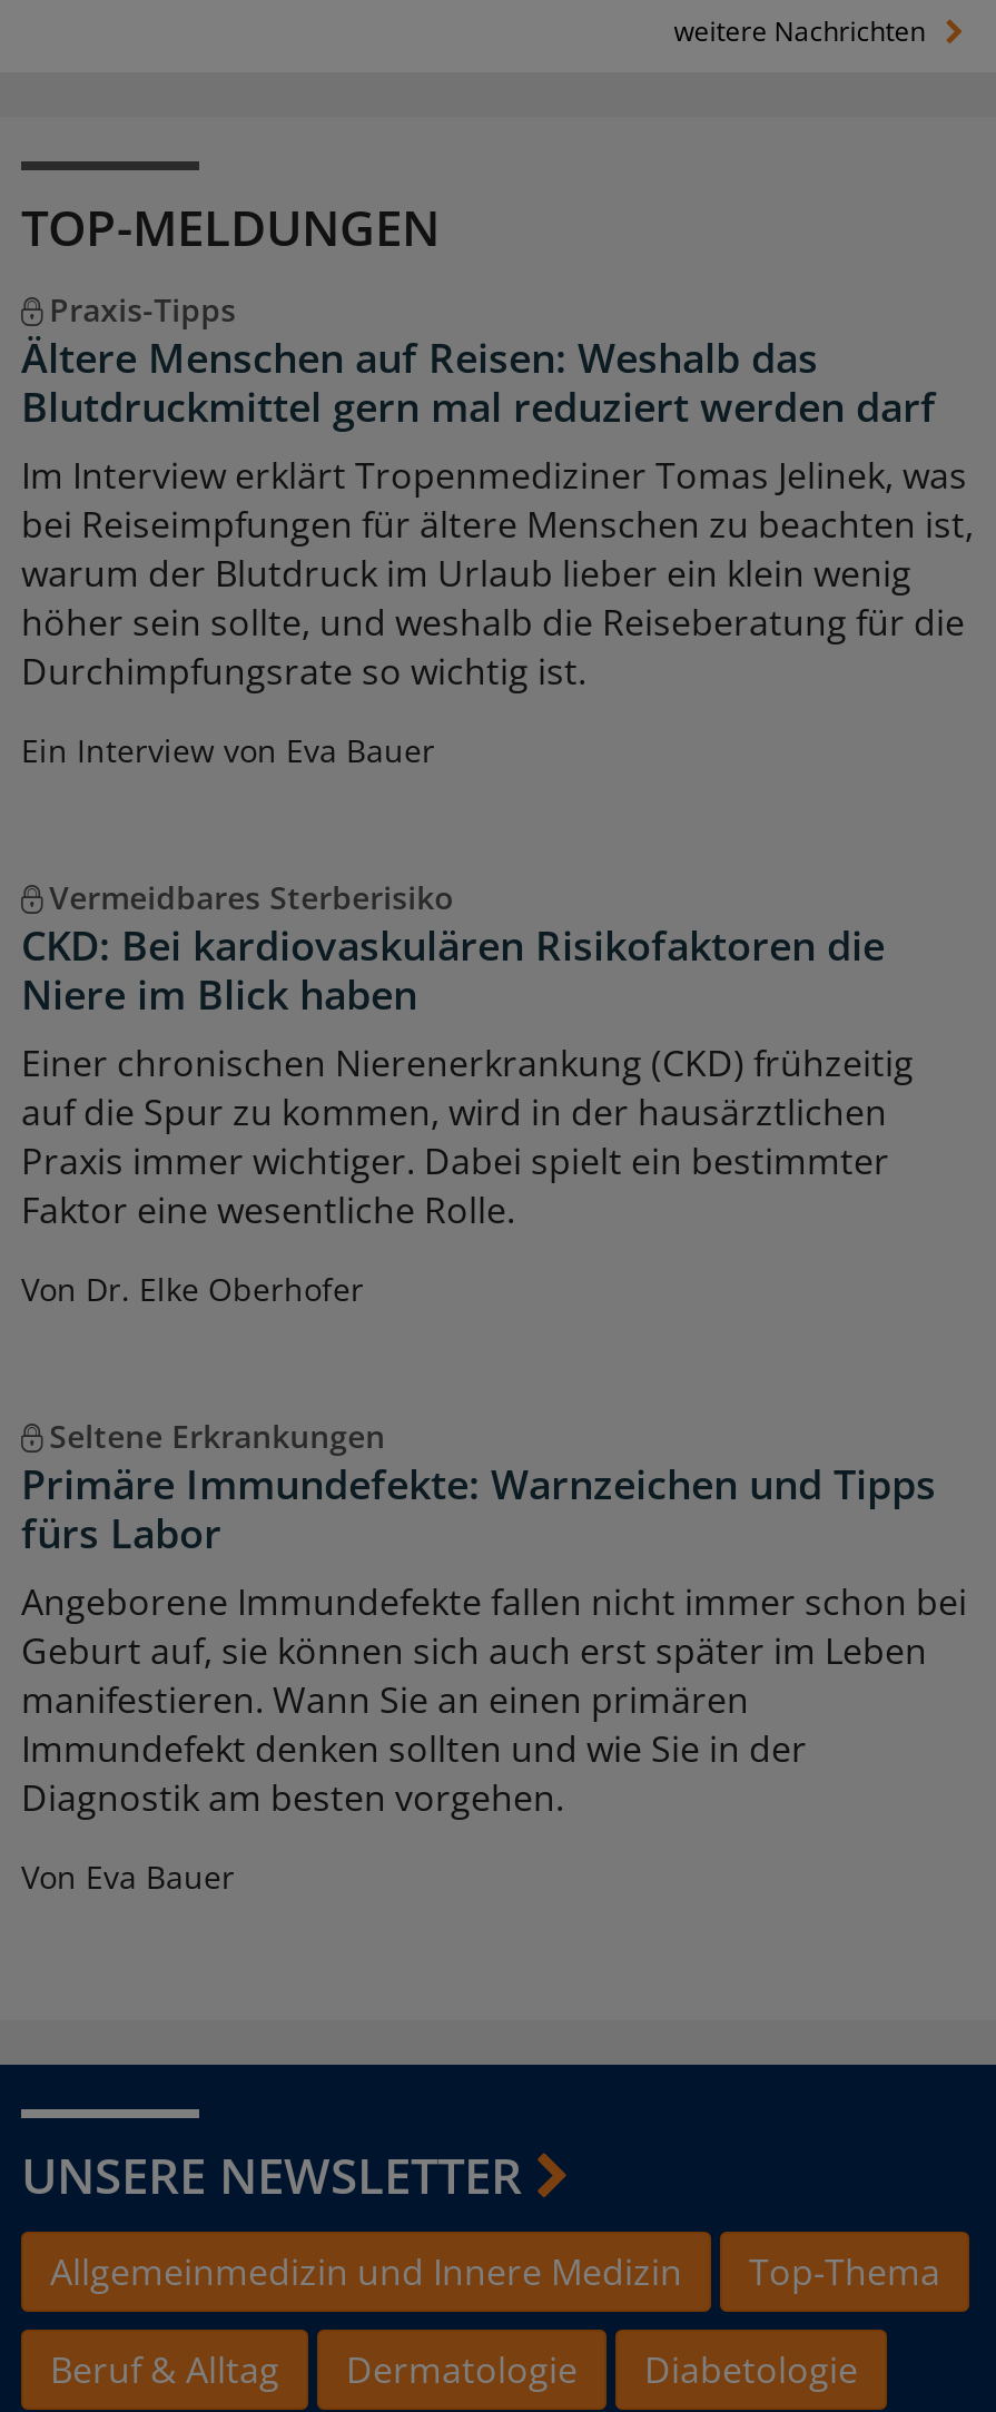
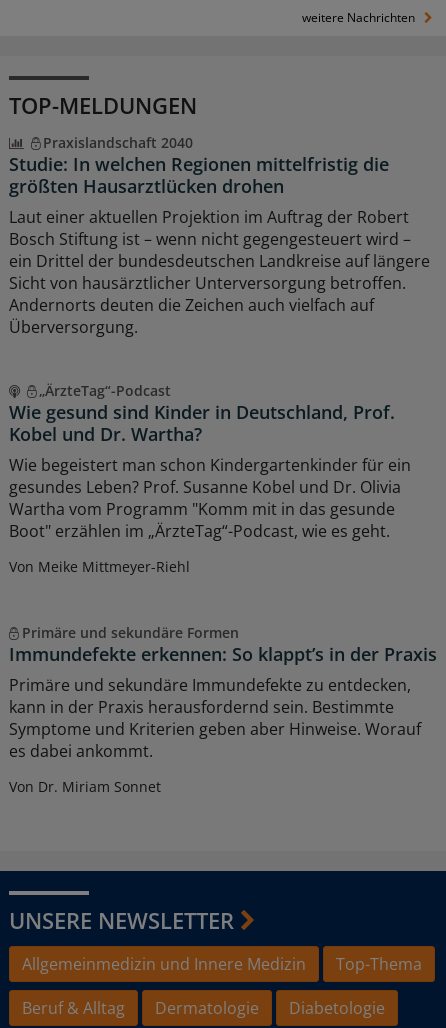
[21,287,974,1897] Praxis-Tipps | Ältere Menschen auf Reisen: Weshalb das | Blutdruckmittel gern mal reduziert werden darf | Im Interview erklärt Tropenmediziner Tomas Jelinek, was | bei Reiseimpfungen für ältere Menschen zu beachten ist, | warum der Blutdruck im Urlaub lieber ein klein wenig | höher sein sollte, und weshalb die Reiseberatung für die | Durchimpfungsrate so wichtig ist. | Ein Interview von Eva Bauer | Vermeidbares Sterberisiko | CKD: Bei kardiovaskulären Risikofaktoren die | Niere im Blick haben | Einer chronischen Nierenerkrankung (CKD) frühzeitig | auf die Spur zu kommen, wird in der hausärztlichen | Praxis immer wichtiger. Dabei spielt ein bestimmter | Faktor eine wesentliche Rolle. | Von Dr. Elke Oberhofer | Seltene Erkrankungen | Primäre Immundefekte: Warnzeichen und Tipps | fürs Labor | Angeborene Immundefekte fallen nicht immer schon bei | Geburt auf, sie können sich auch erst später im Leben | manifestieren. Wann Sie an einen primären | Immundefekt denken sollten und wie Sie in der | Diagnostik am besten vorgehen. | Von Eva Bauer -> [9,133,437,796] Praxislandschaft 2040 | Studie: In welchen Regionen mittelfristig die | größten Hausarztlücken drohen | Laut einer aktuellen Projektion im Auftrag der Robert | Bosch Stiftung ist – wenn nicht gegengesteuert wird – | ein Drittel der bundesdeutschen Landkreise auf längere | Sicht von hausärztlicher Unterversorgung betroffen. | Andernorts deuten die Zeichen auch vielfach auf | Überversorgung. | „ÄrzteTag“-Podcast | Wie gesund sind Kinder in Deutschland, Prof. | Kobel und Dr. Wartha? | Wie begeistert man schon Kindergartenkinder für ein | gesundes Leben? Prof. Susanne Kobel und Dr. Olivia | Wartha vom Programm "Komm mit in das gesunde | Boot" erzählen im „ÄrzteTag“-Podcast, wie es geht. | Von Meike Mittmeyer-Riehl | Primäre und sekundäre Formen | Immundefekte erkennen: So klappt’s in der Praxis | Primäre und sekundäre Immundefekte zu entdecken, | kann in der Praxis herausfordernd sein. Bestimmte | Symptome und Kriterien geben aber Hinweise. Worauf | es dabei ankommt. | Von Dr. Miriam Sonnet

